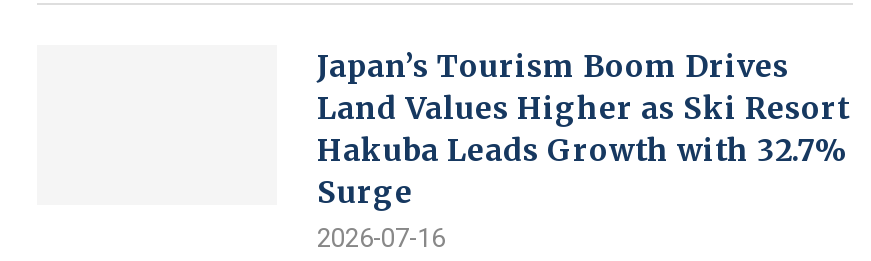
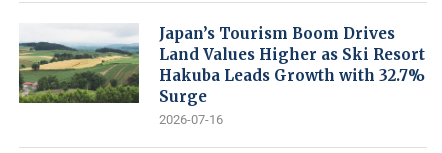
none -> [18,28,140,104] [image]

